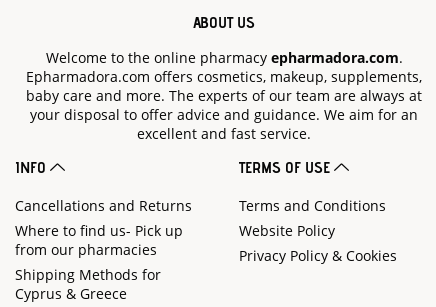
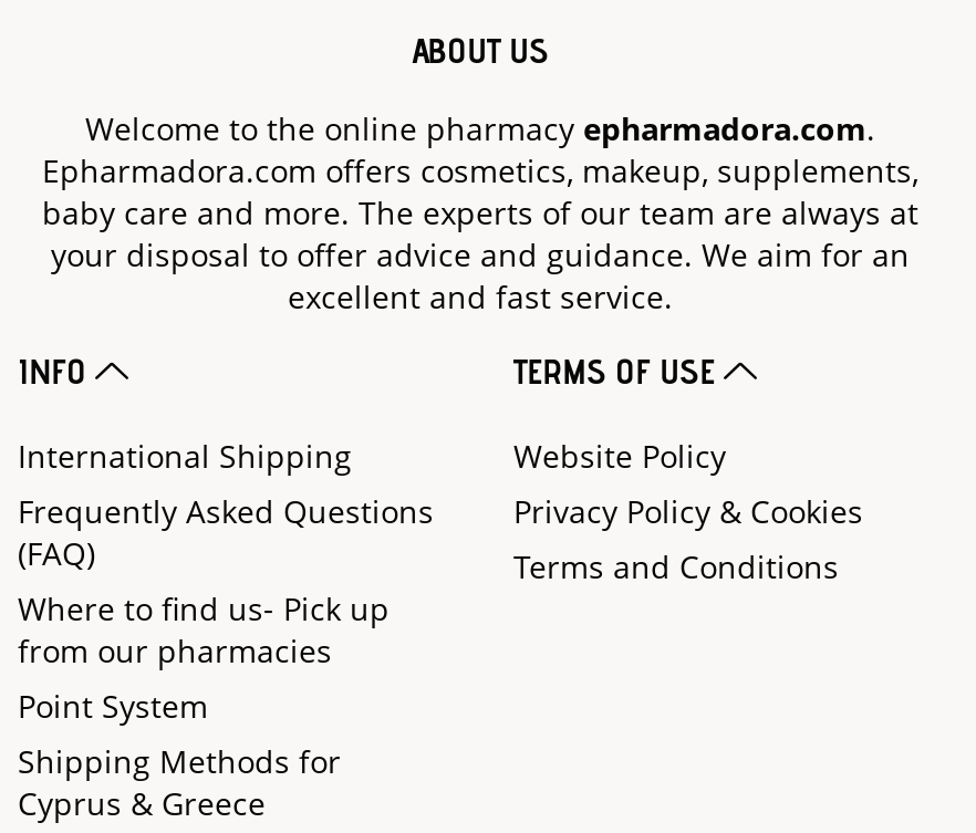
[15,196,192,215] Cancellations and Returns -> [18,435,434,574] International Shipping | Frequently Asked Questions | (FAQ)
moved [239,196,386,215] -> [513,545,839,587]: Terms and Conditions
moved [239,221,397,265] -> [513,435,863,532]: Website Policy | Privacy Policy & Cookies
none -> [18,685,208,727] Point System

